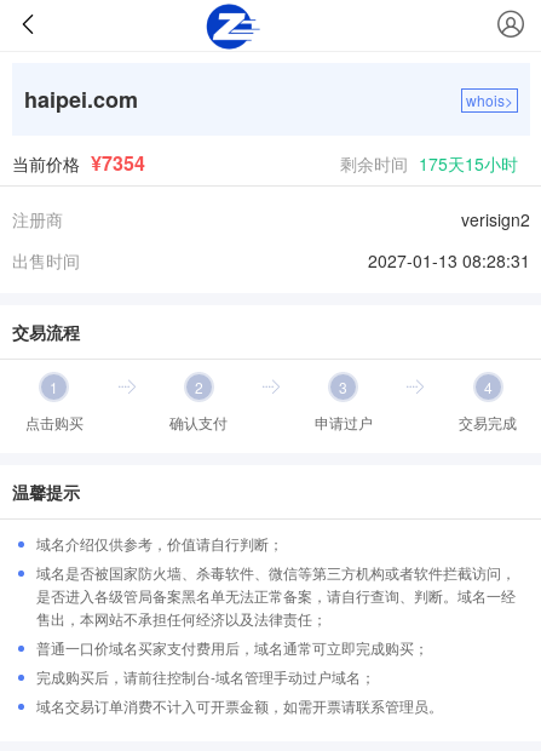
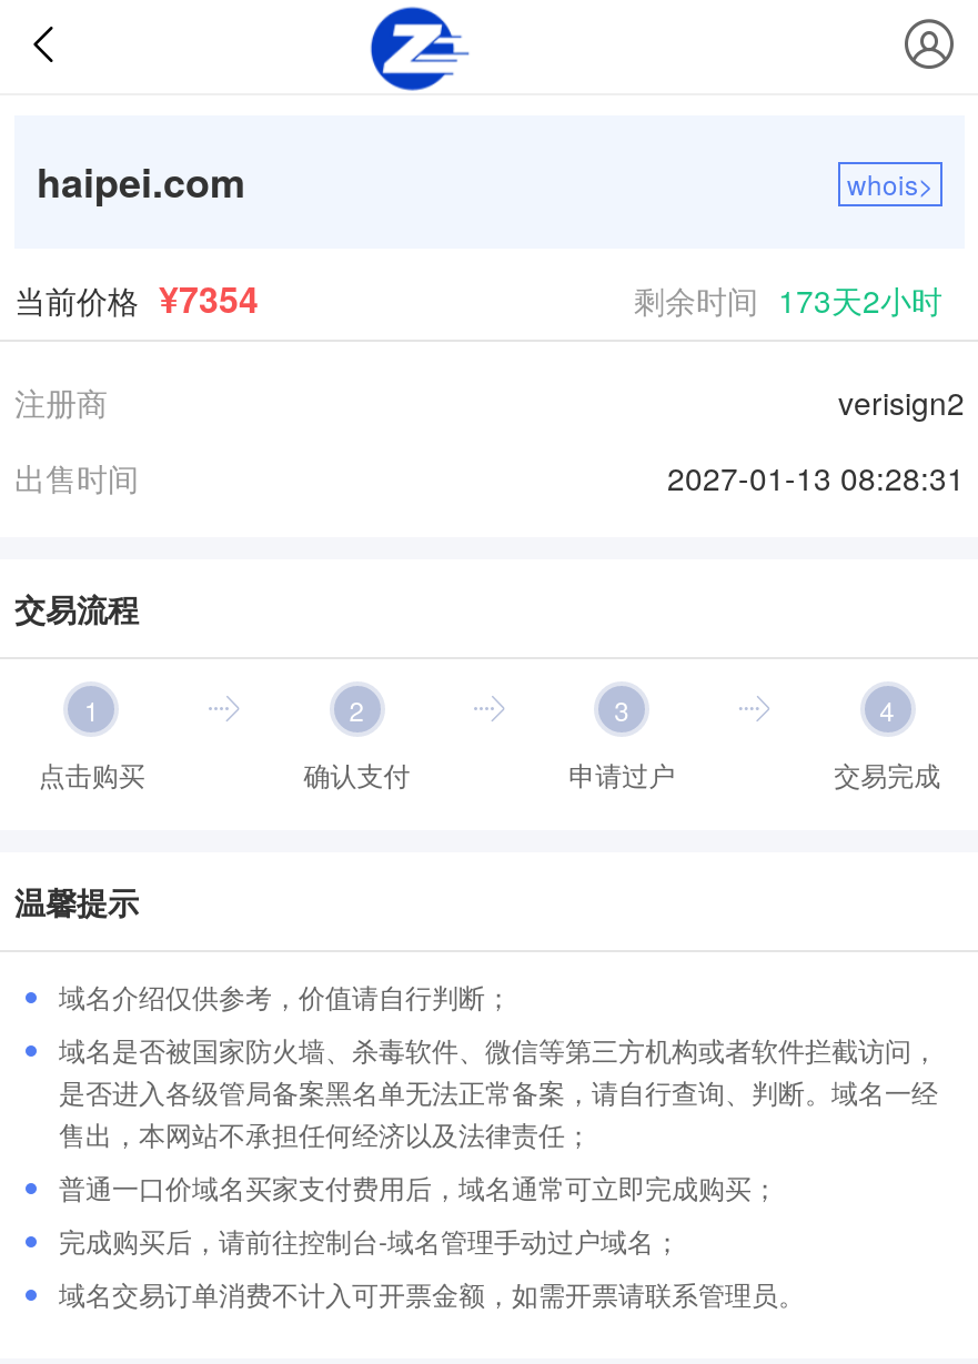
[340,151,518,176] 剩余时间 175天15小时 -> [634,277,942,322] 剩余时间 173天2小时

